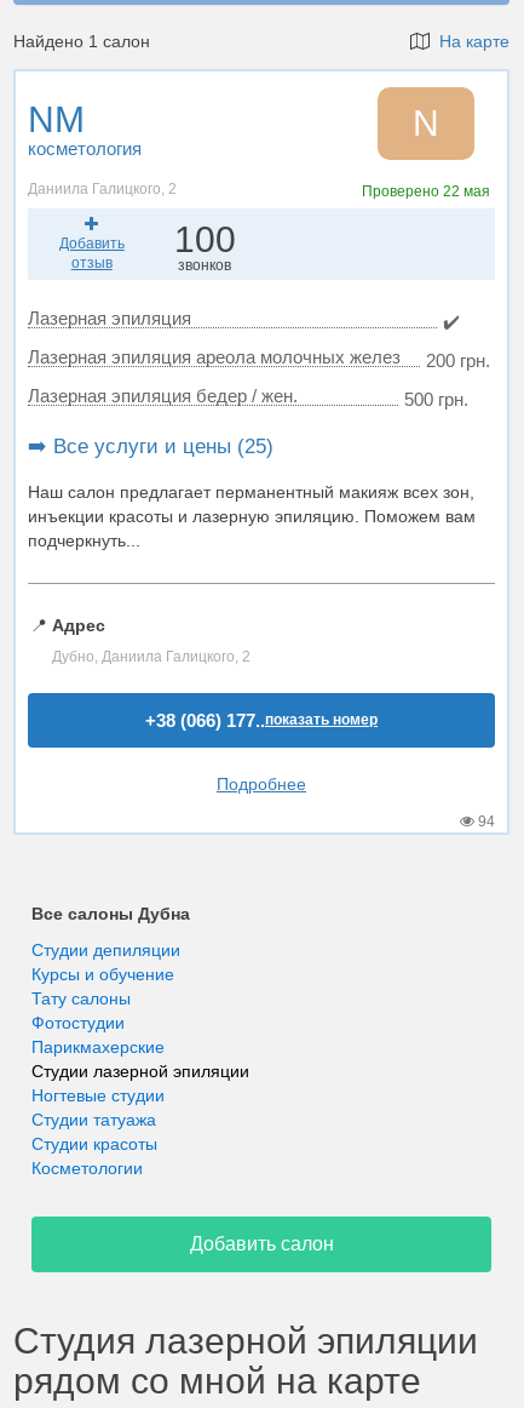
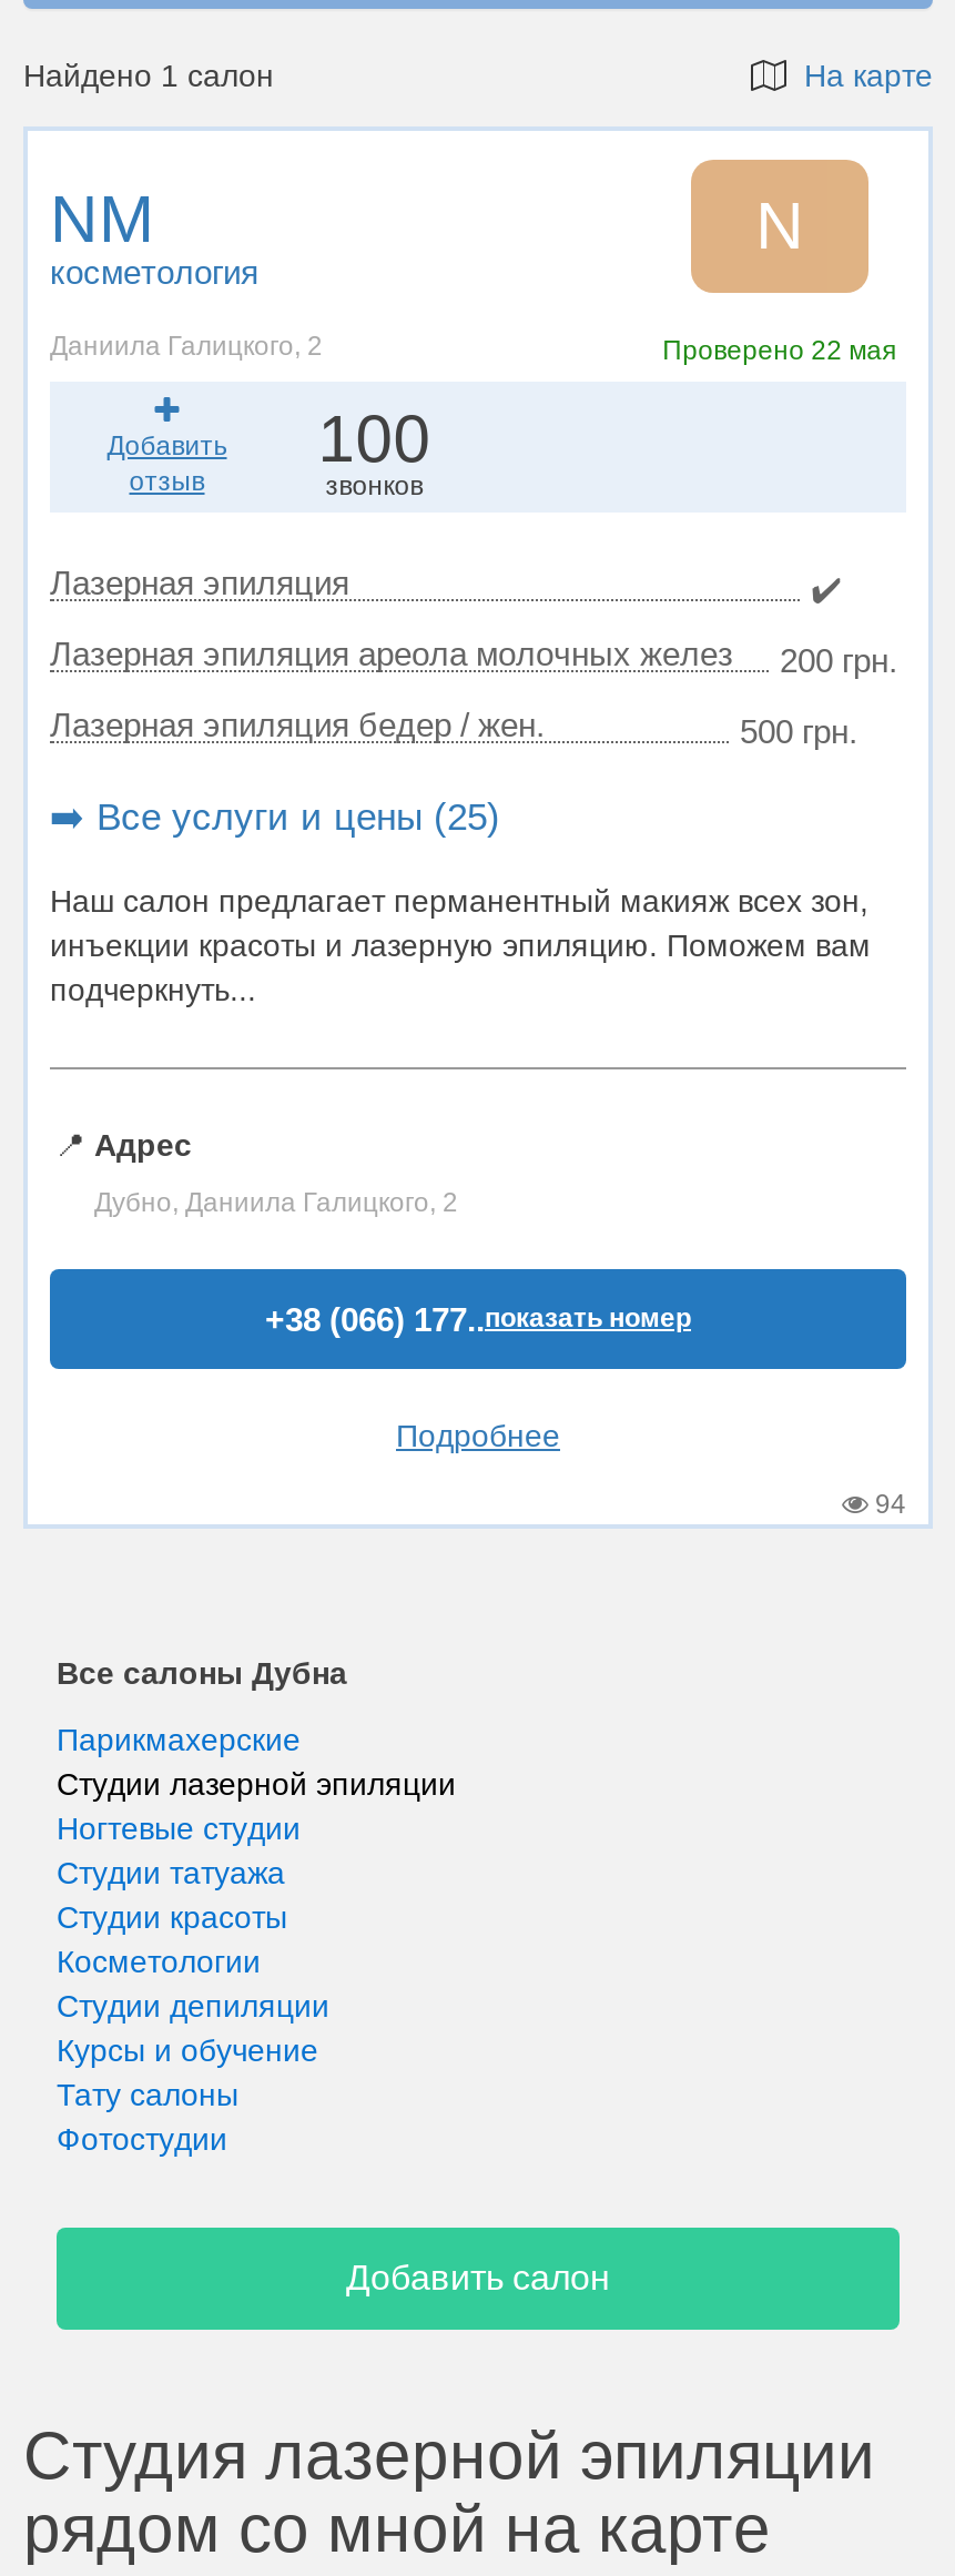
moved [31,940,180,1032] -> [57,1988,329,2157]: Студии депиляции | Курсы и обучение | Тату салоны | Фотостудии
moved [31,1037,249,1178] -> [57,1722,456,1979]: Парикмахерские | Студии лазерной эпиляции | Ногтевые студии | Студии татуажа | Студии красоты | Косметологии

